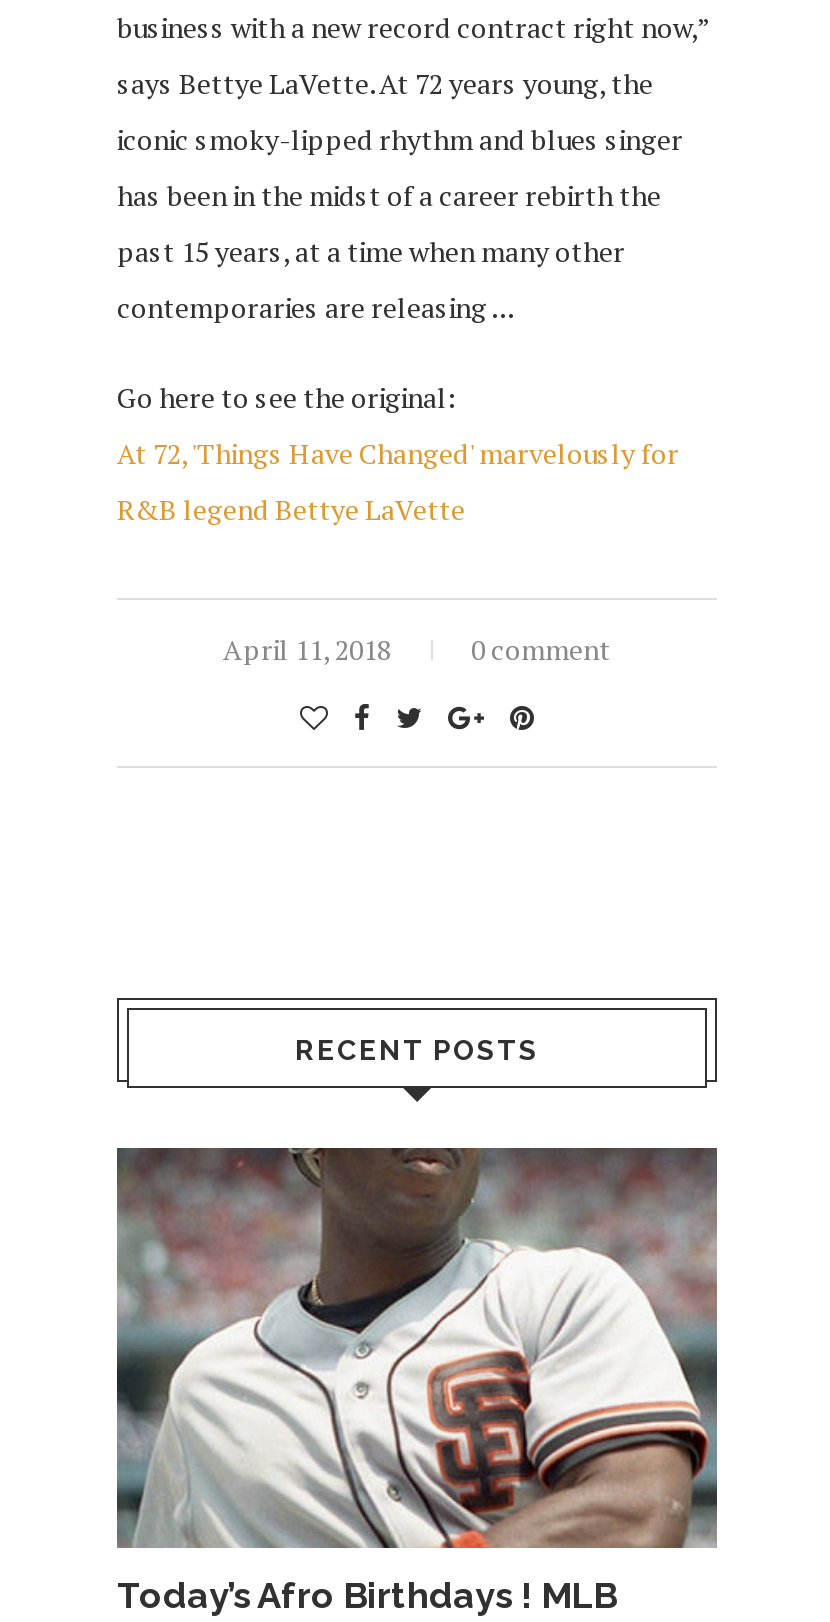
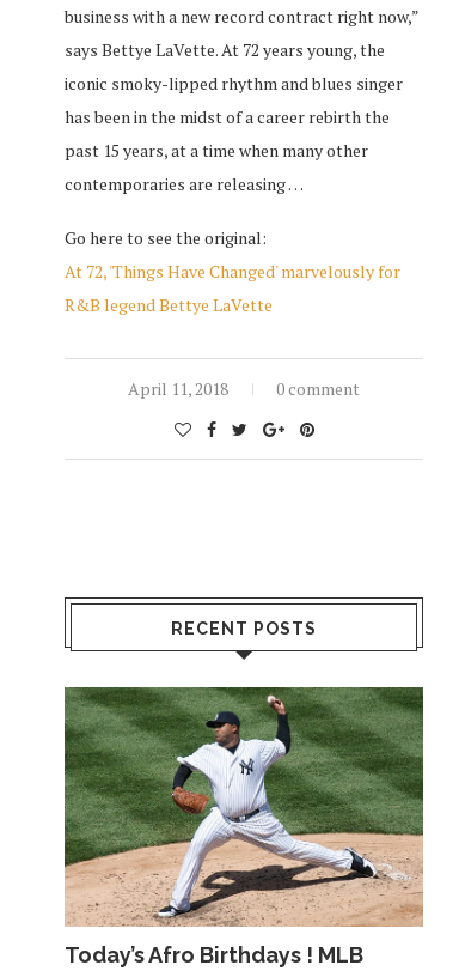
[115,1146,719,1550] [image] -> [63,687,424,927] [image]

